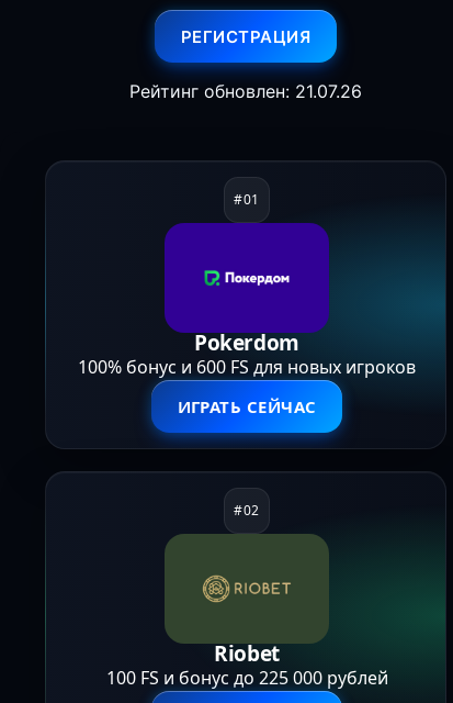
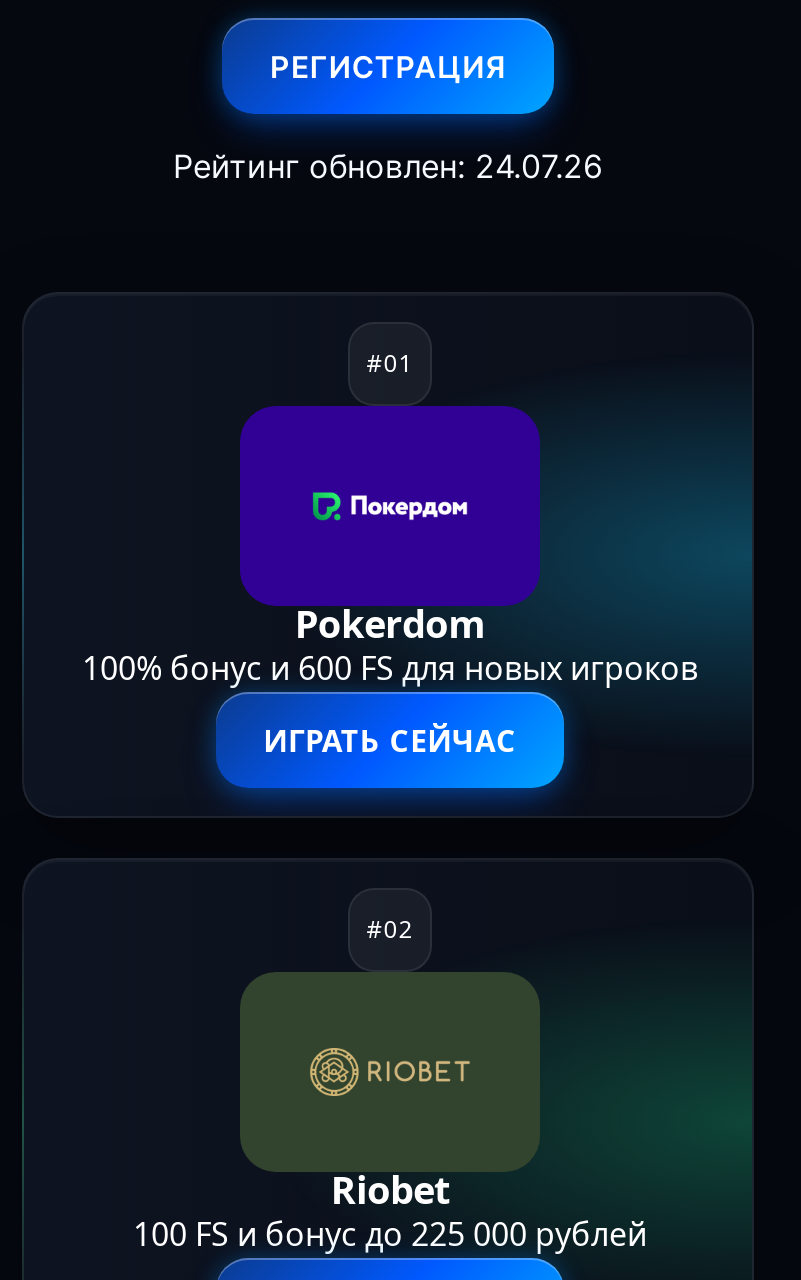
[129,80,362,102] Рейтинг обновлен: 21.07.26 -> [173,146,603,186] Рейтинг обновлен: 24.07.26

